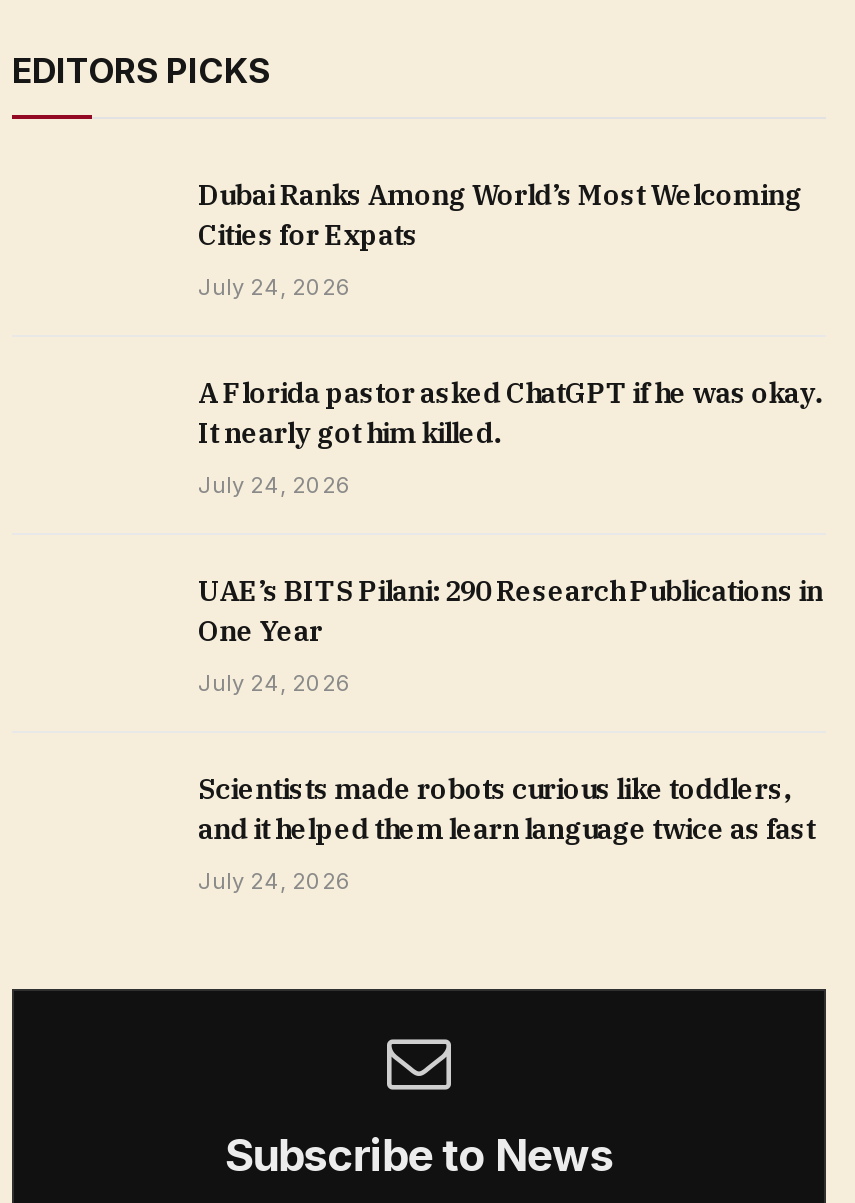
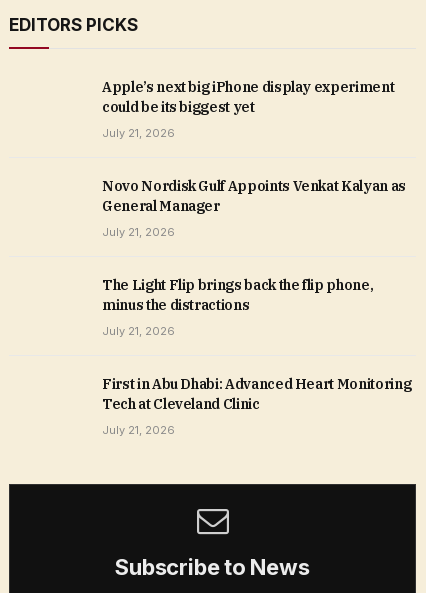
[198,177,802,253] Dubai Ranks Among World’s Most Welcoming | Cities for Expats -> [102,78,394,116] Apple’s next big iPhone display experiment | could be its biggest yet
[198,273,352,301] July 24, 2026 -> [102,126,175,140] July 21, 2026
[198,375,822,451] A Florida pastor asked ChatGPT if he was okay. | It nearly got him killed. -> [102,177,406,215] Novo Nordisk Gulf Appoints Venkat Kalyan as | General Manager
[198,471,352,499] July 24, 2026 -> [102,225,175,239] July 21, 2026
[198,573,823,649] UAE’s BITS Pilani: 290 Research Publications in | One Year -> [102,276,373,314] The Light Flip brings back the flip phone, | minus the distractions
[198,669,352,697] July 24, 2026 -> [102,324,175,338] July 21, 2026
[198,771,815,847] Scientists made robots curious like toddlers, | and it helped them learn language twice as fast -> [102,375,411,413] First in Abu Dhabi: Advanced Heart Monitoring | Tech at Cleveland Clinic
[198,867,352,895] July 24, 2026 -> [102,423,175,437] July 21, 2026

